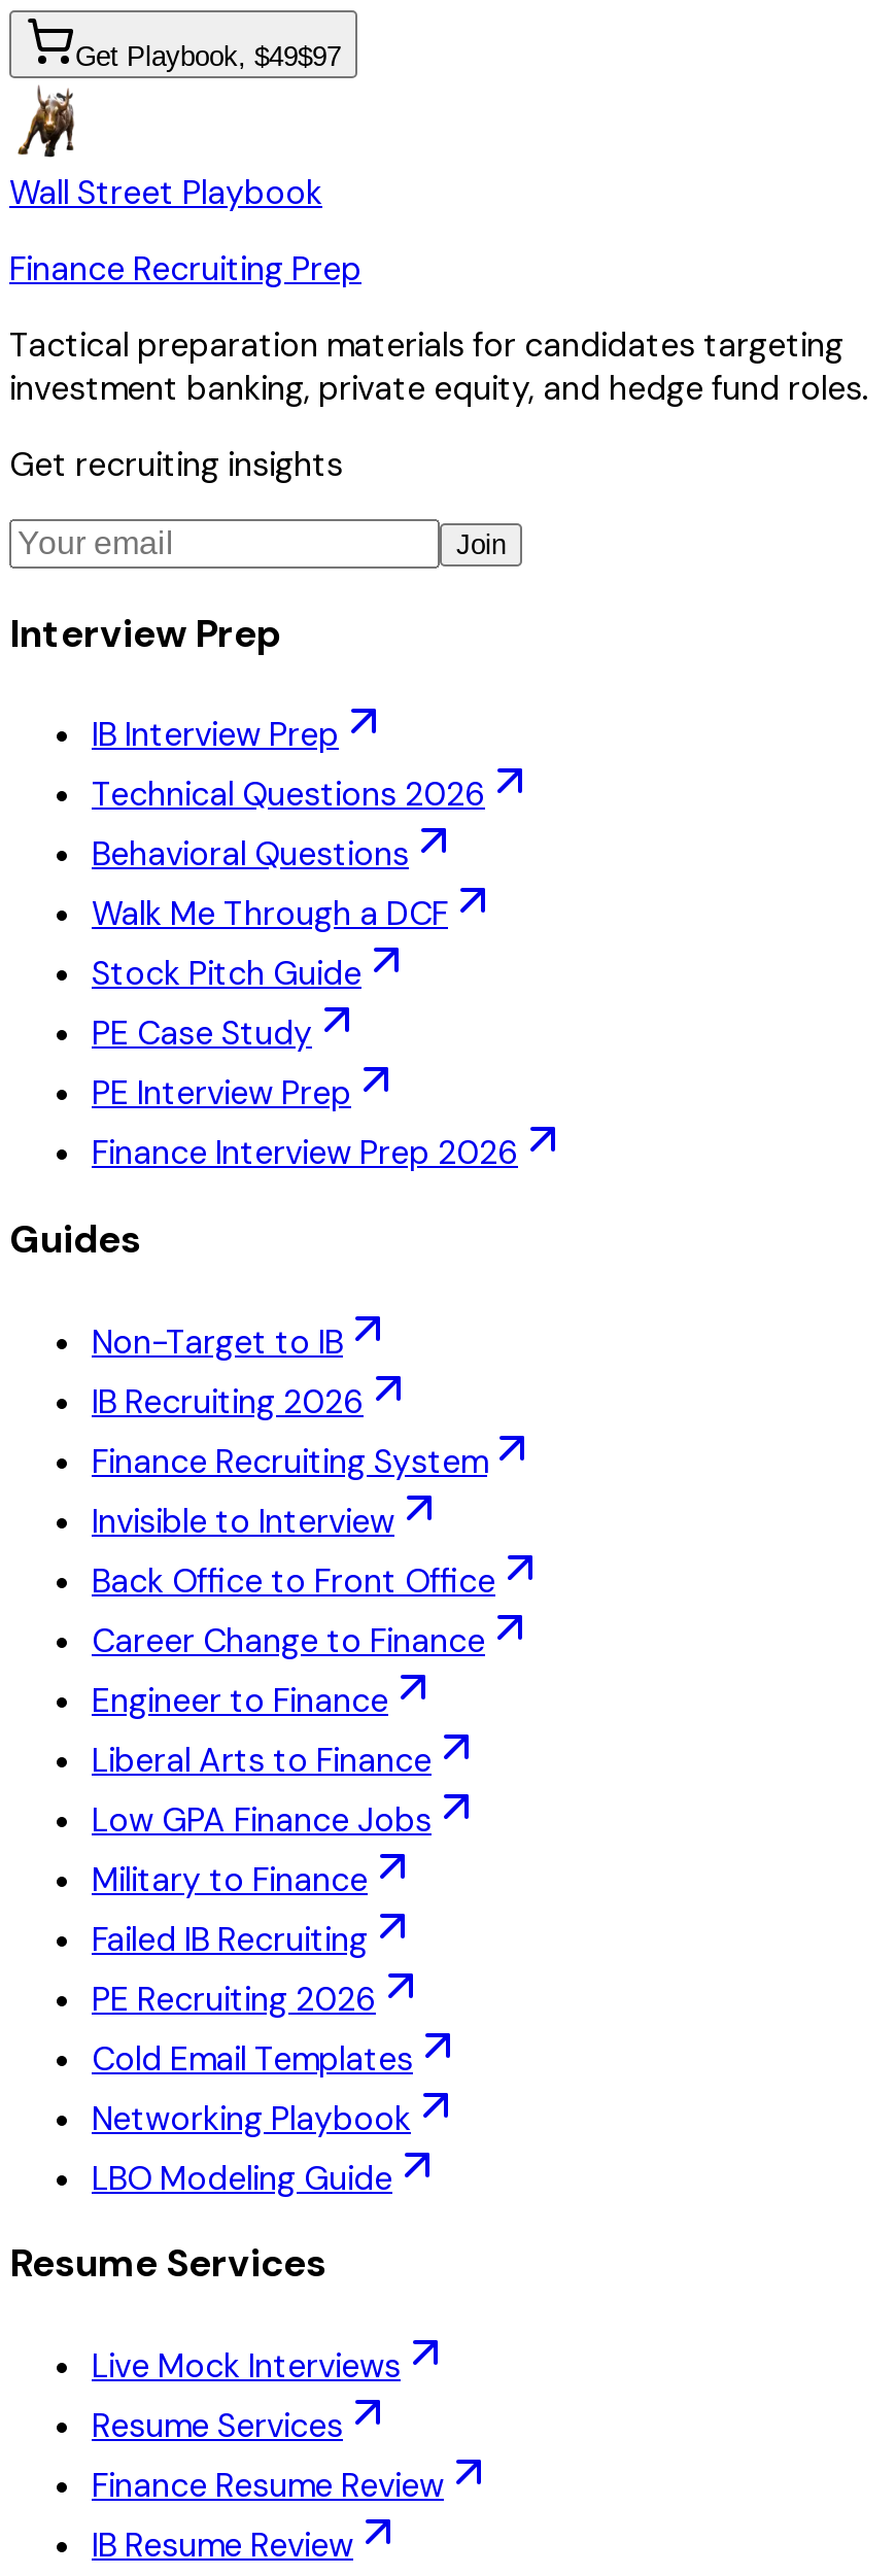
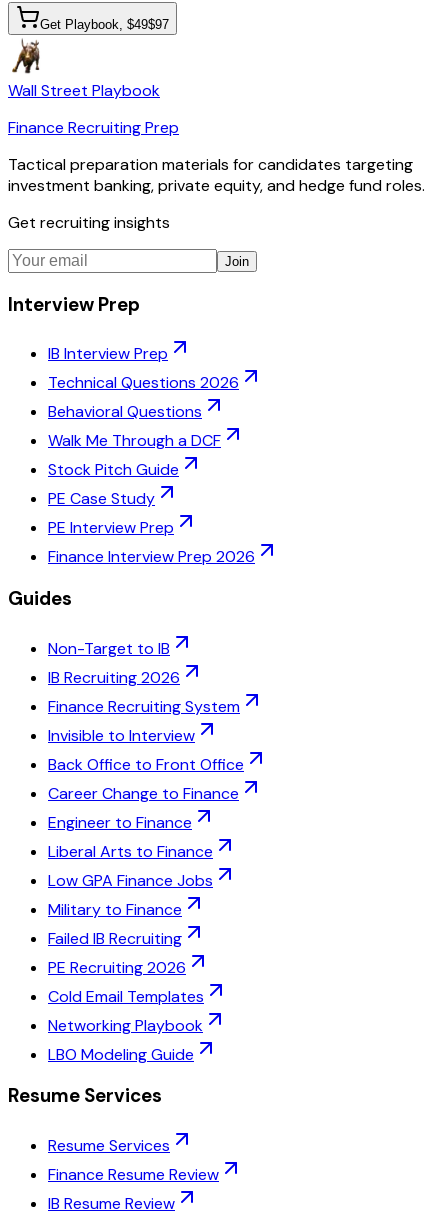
[92,2345,401,2388] Live Mock Interviews -> none

